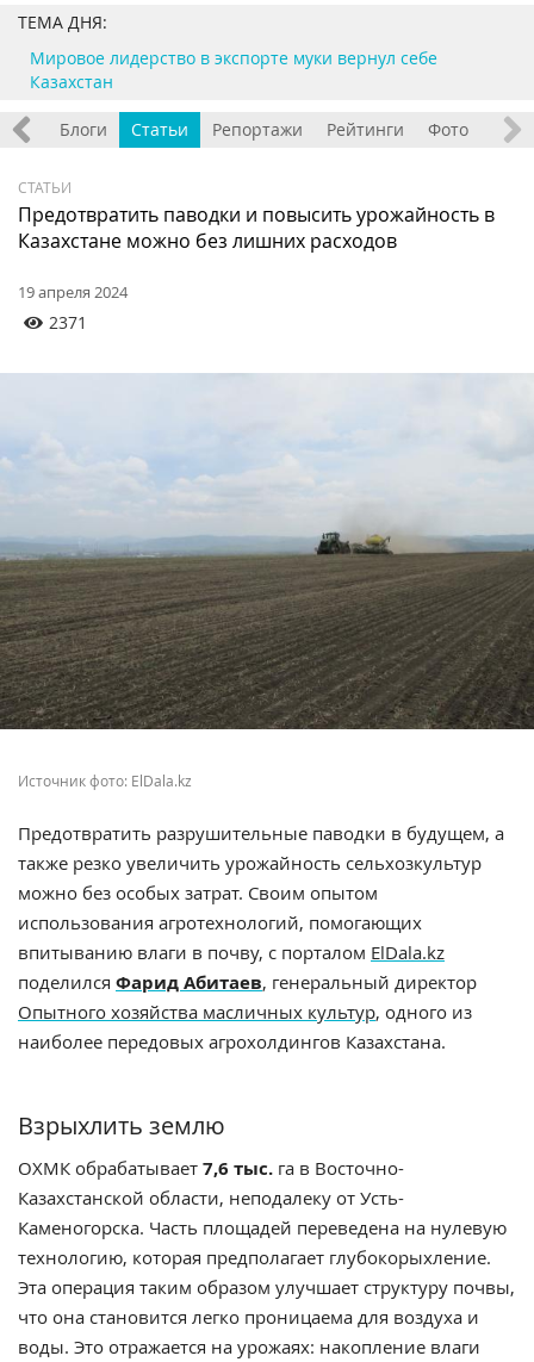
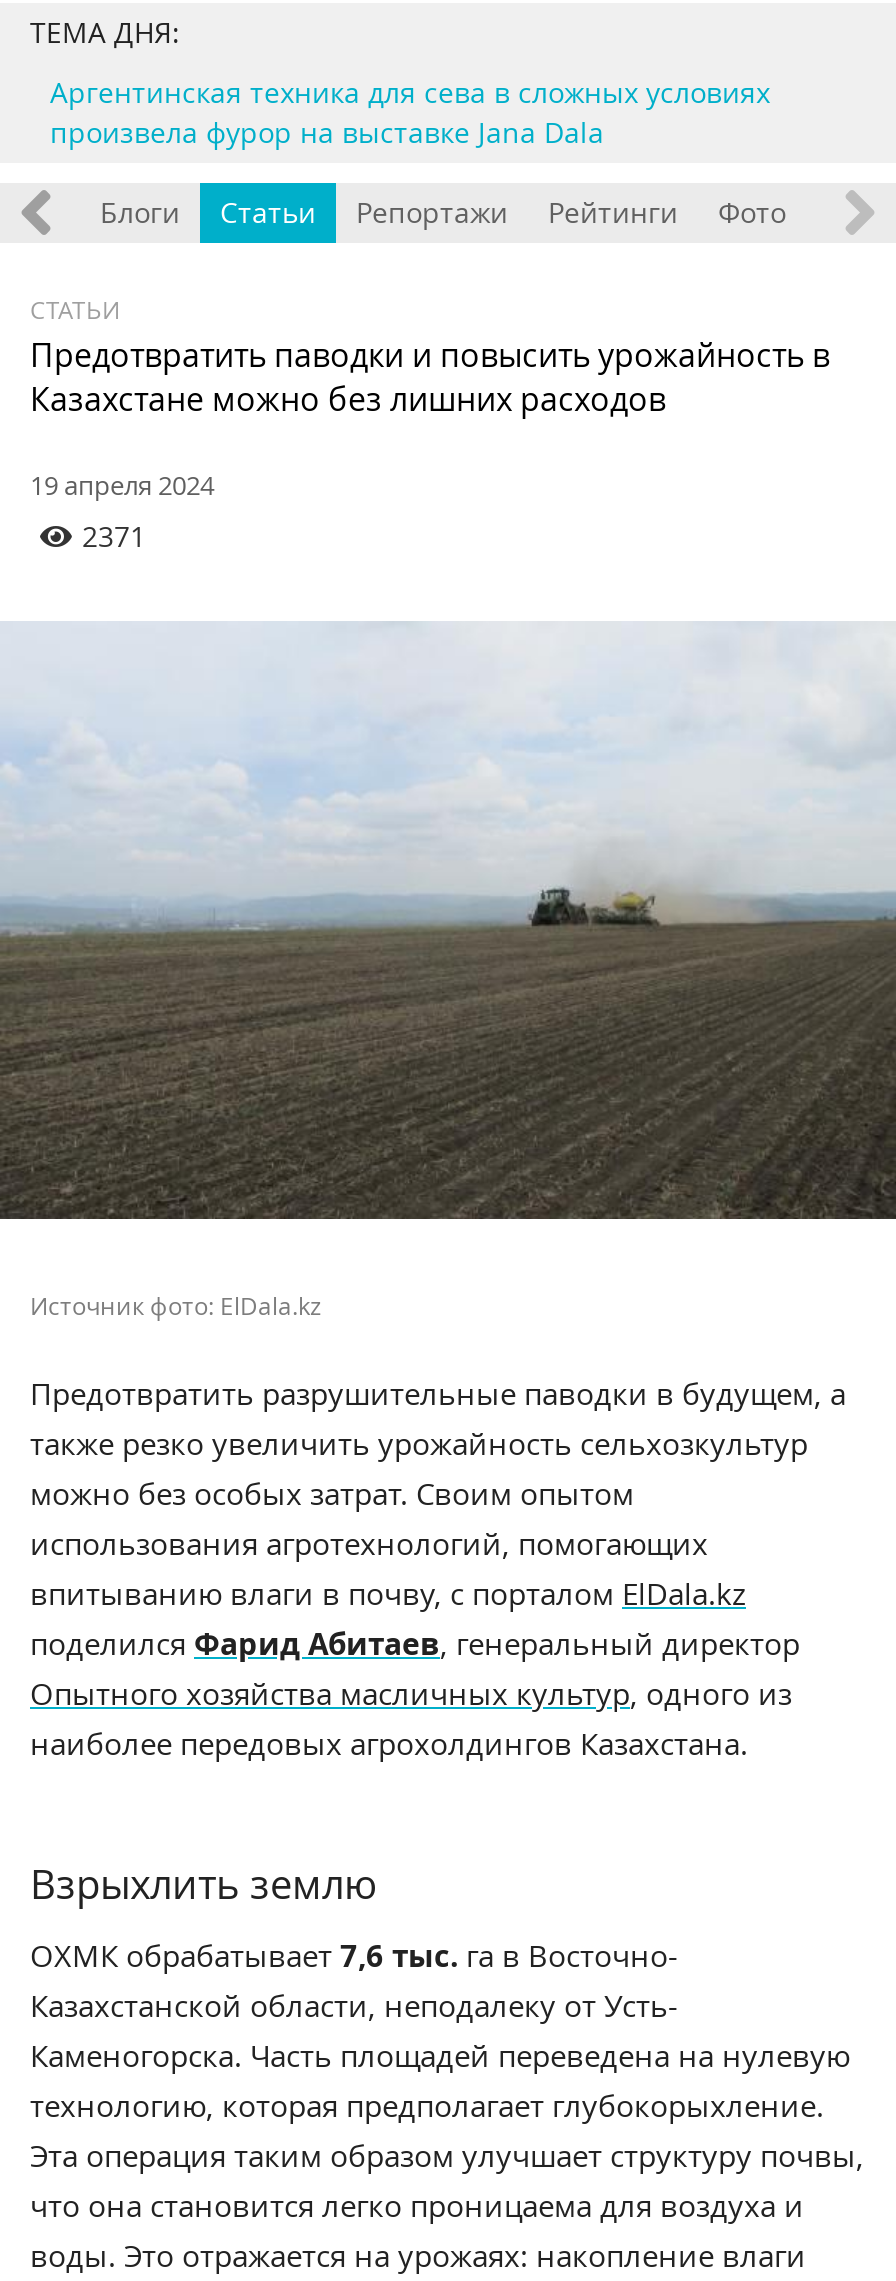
[30,47,437,93] Мировое лидерство в экспорте муки вернул себе | Казахстан -> [50,74,770,152] Аргентинская техника для сева в сложных условиях | произвела фурор на выставке Jana Dala

